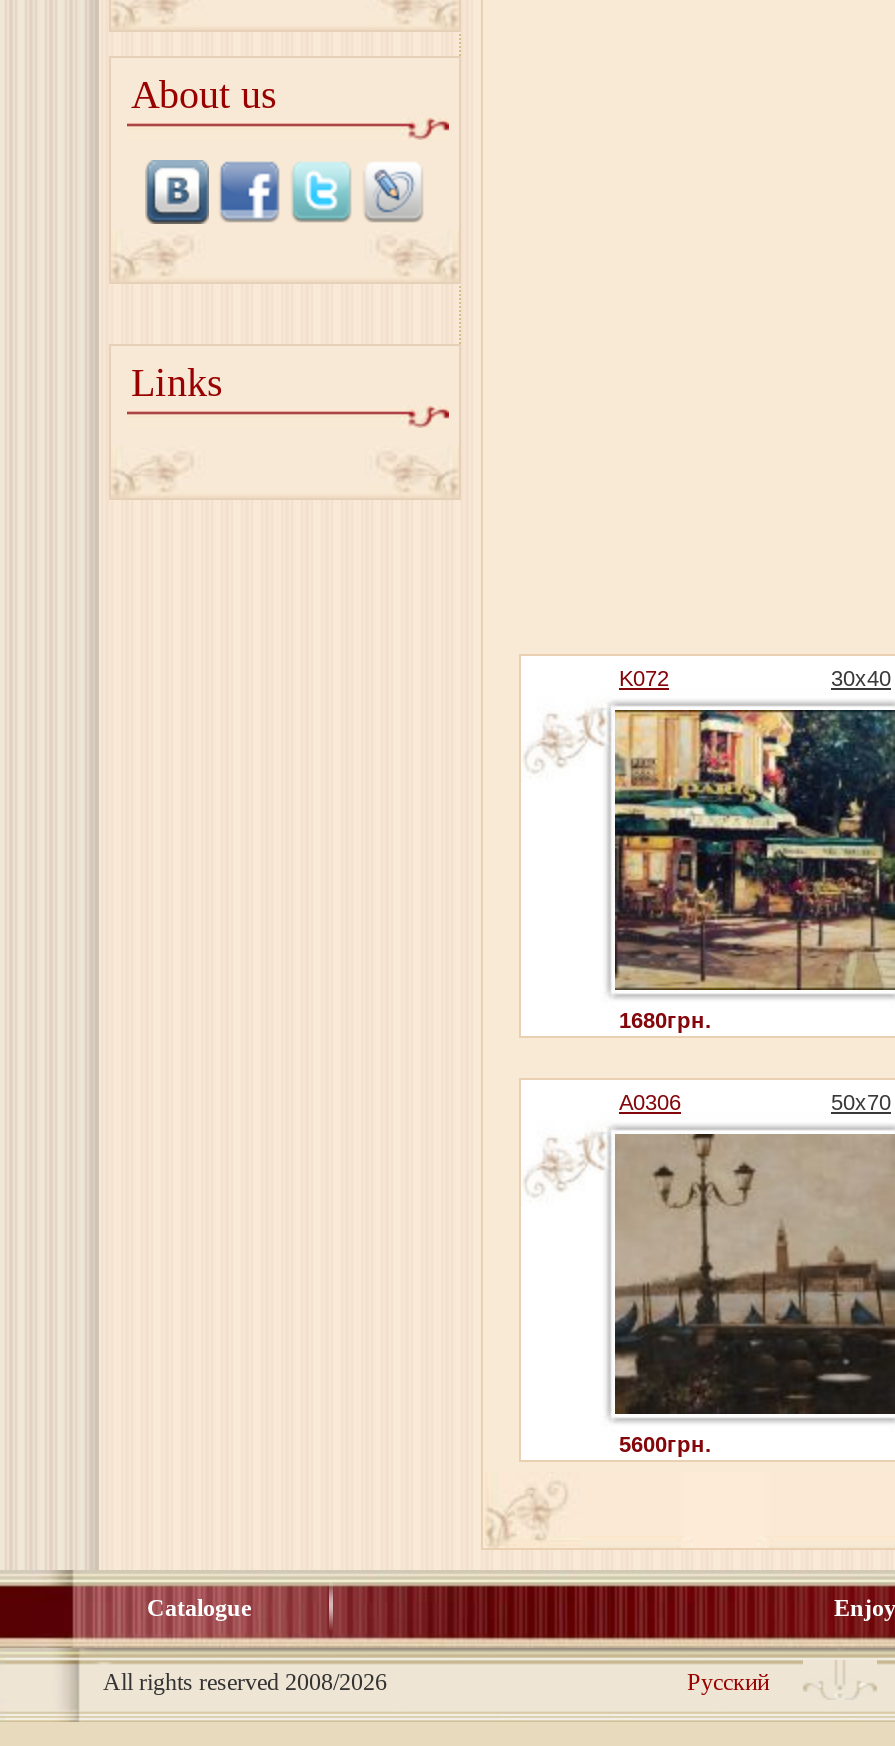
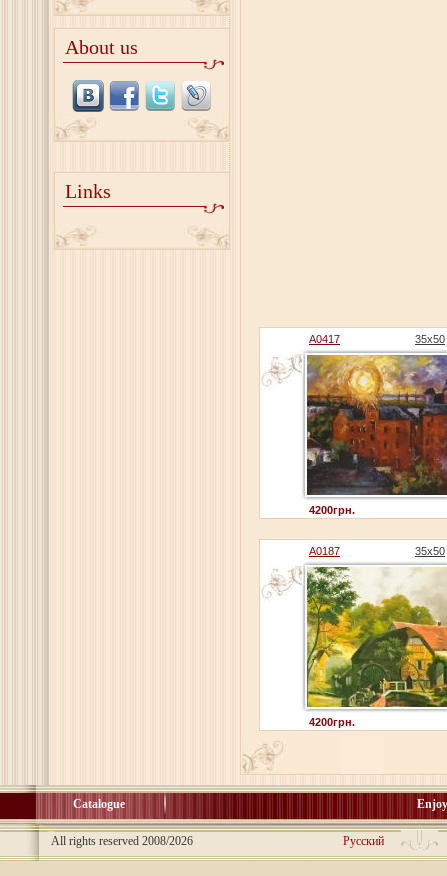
[619,666,891,690] K072 | 30x40 -> [309,333,445,345] A0417 | 35x50
[613,708,889,1032] [image] | 1680грн. -> [306,354,444,516] [image] | 4200грн.
[619,1090,891,1114] A0306 | 50x70 -> [309,545,445,557] A0187 | 35x50
[613,1132,889,1456] [image] | 5600грн. -> [306,567,444,728] [image] | 4200грн.

